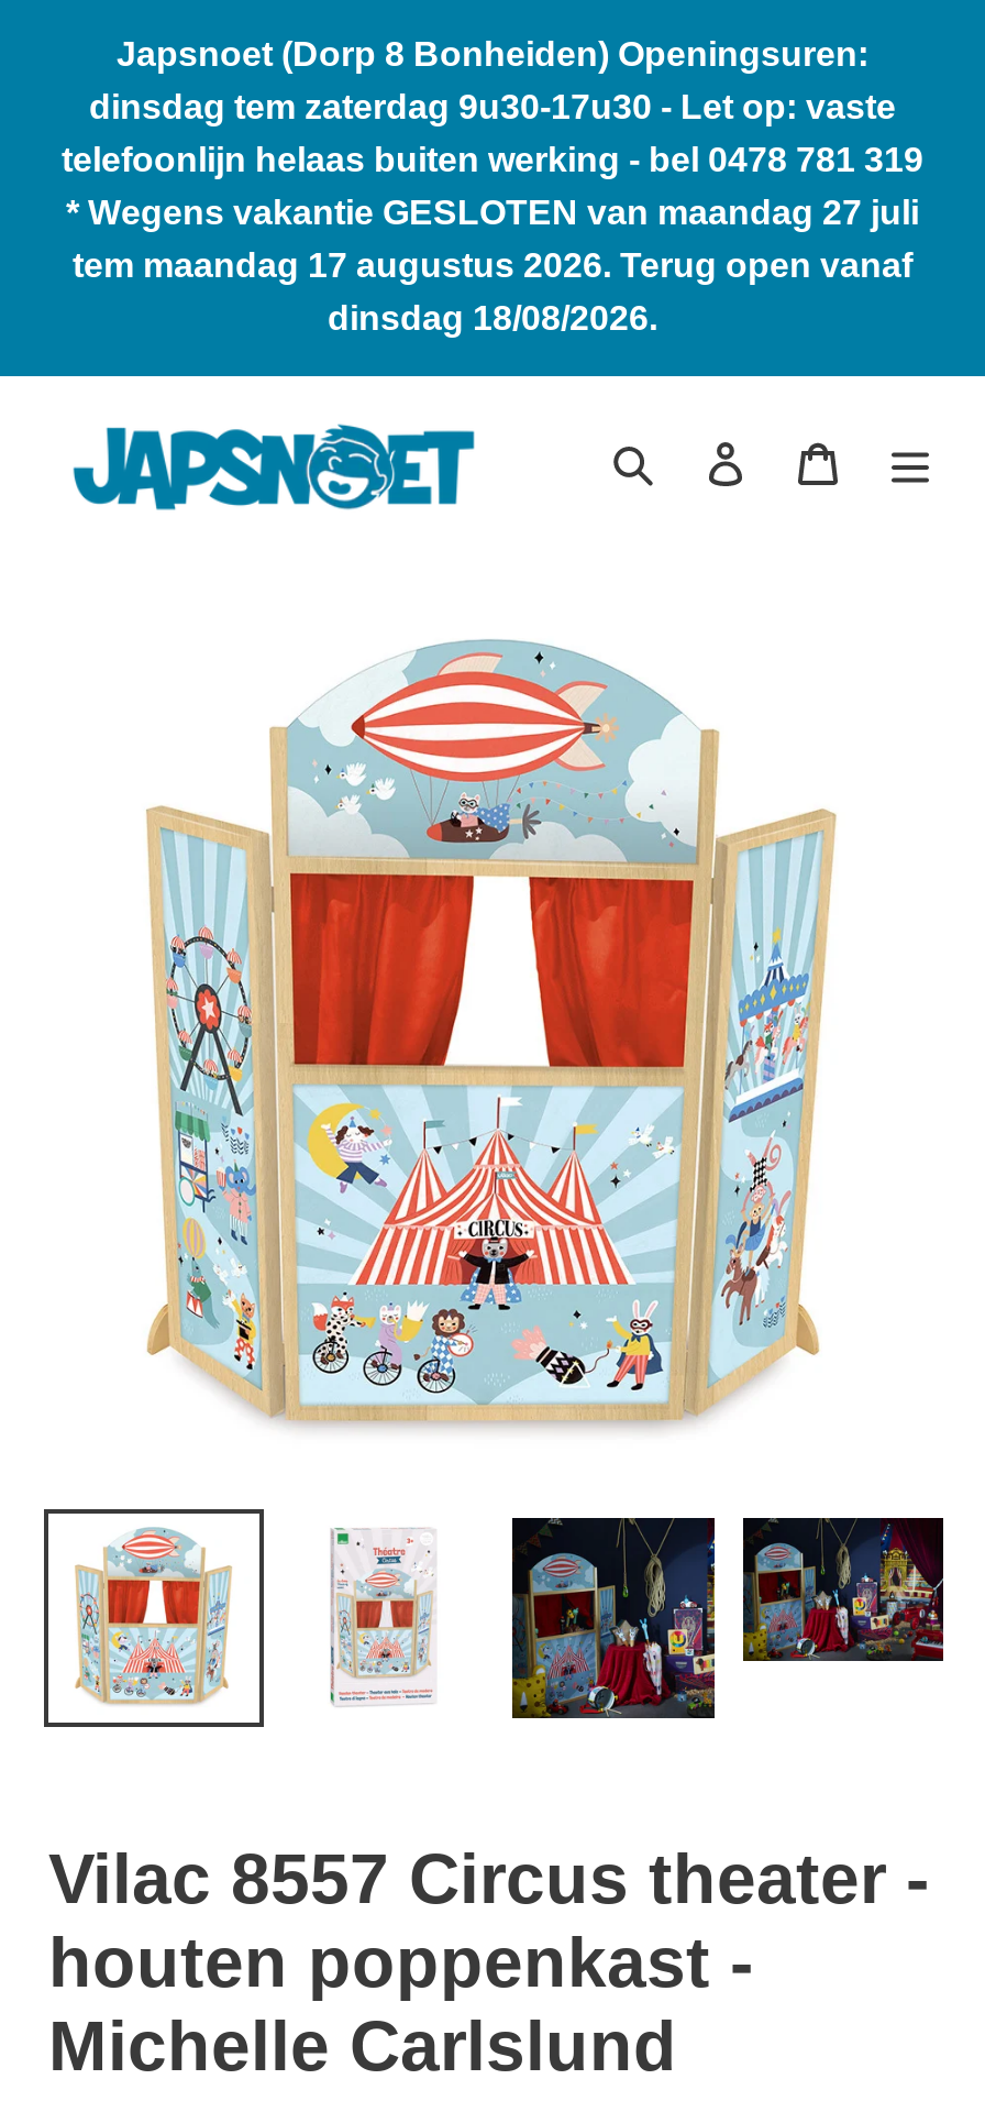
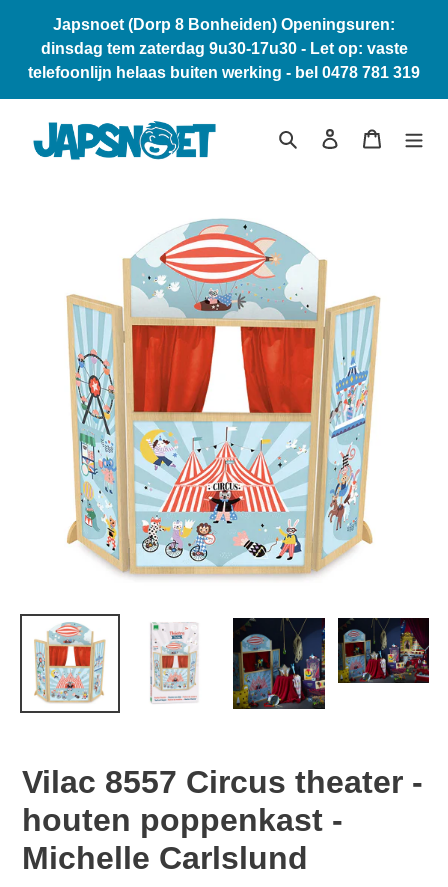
[66,194,919,337] * Wegens vakantie GESLOTEN van maandag 27 juli | tem maandag 17 augustus 2026. Terug open vanaf | dinsdag 18/08/2026. -> none

